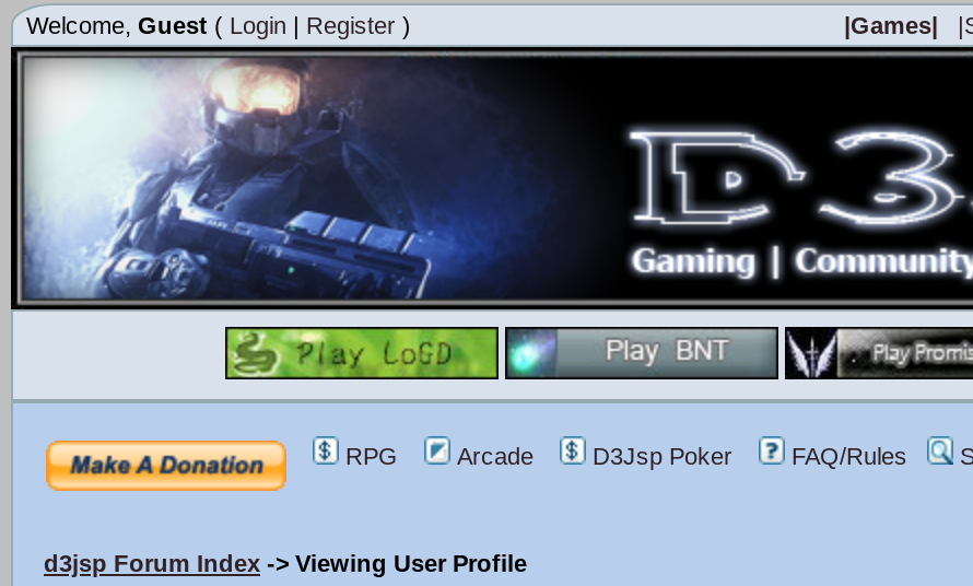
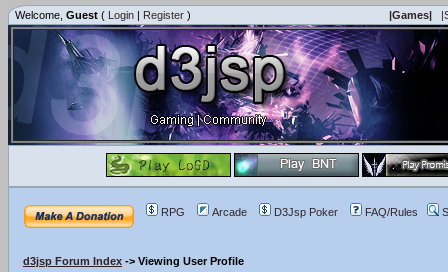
[11,45,966,312] [image] -> [8,24,445,146] [image]

